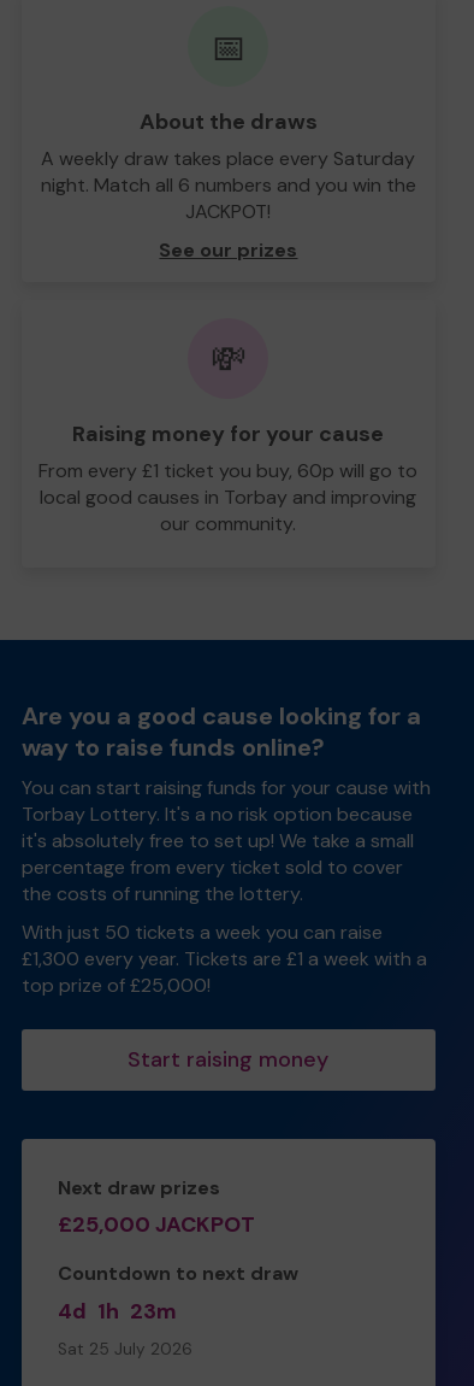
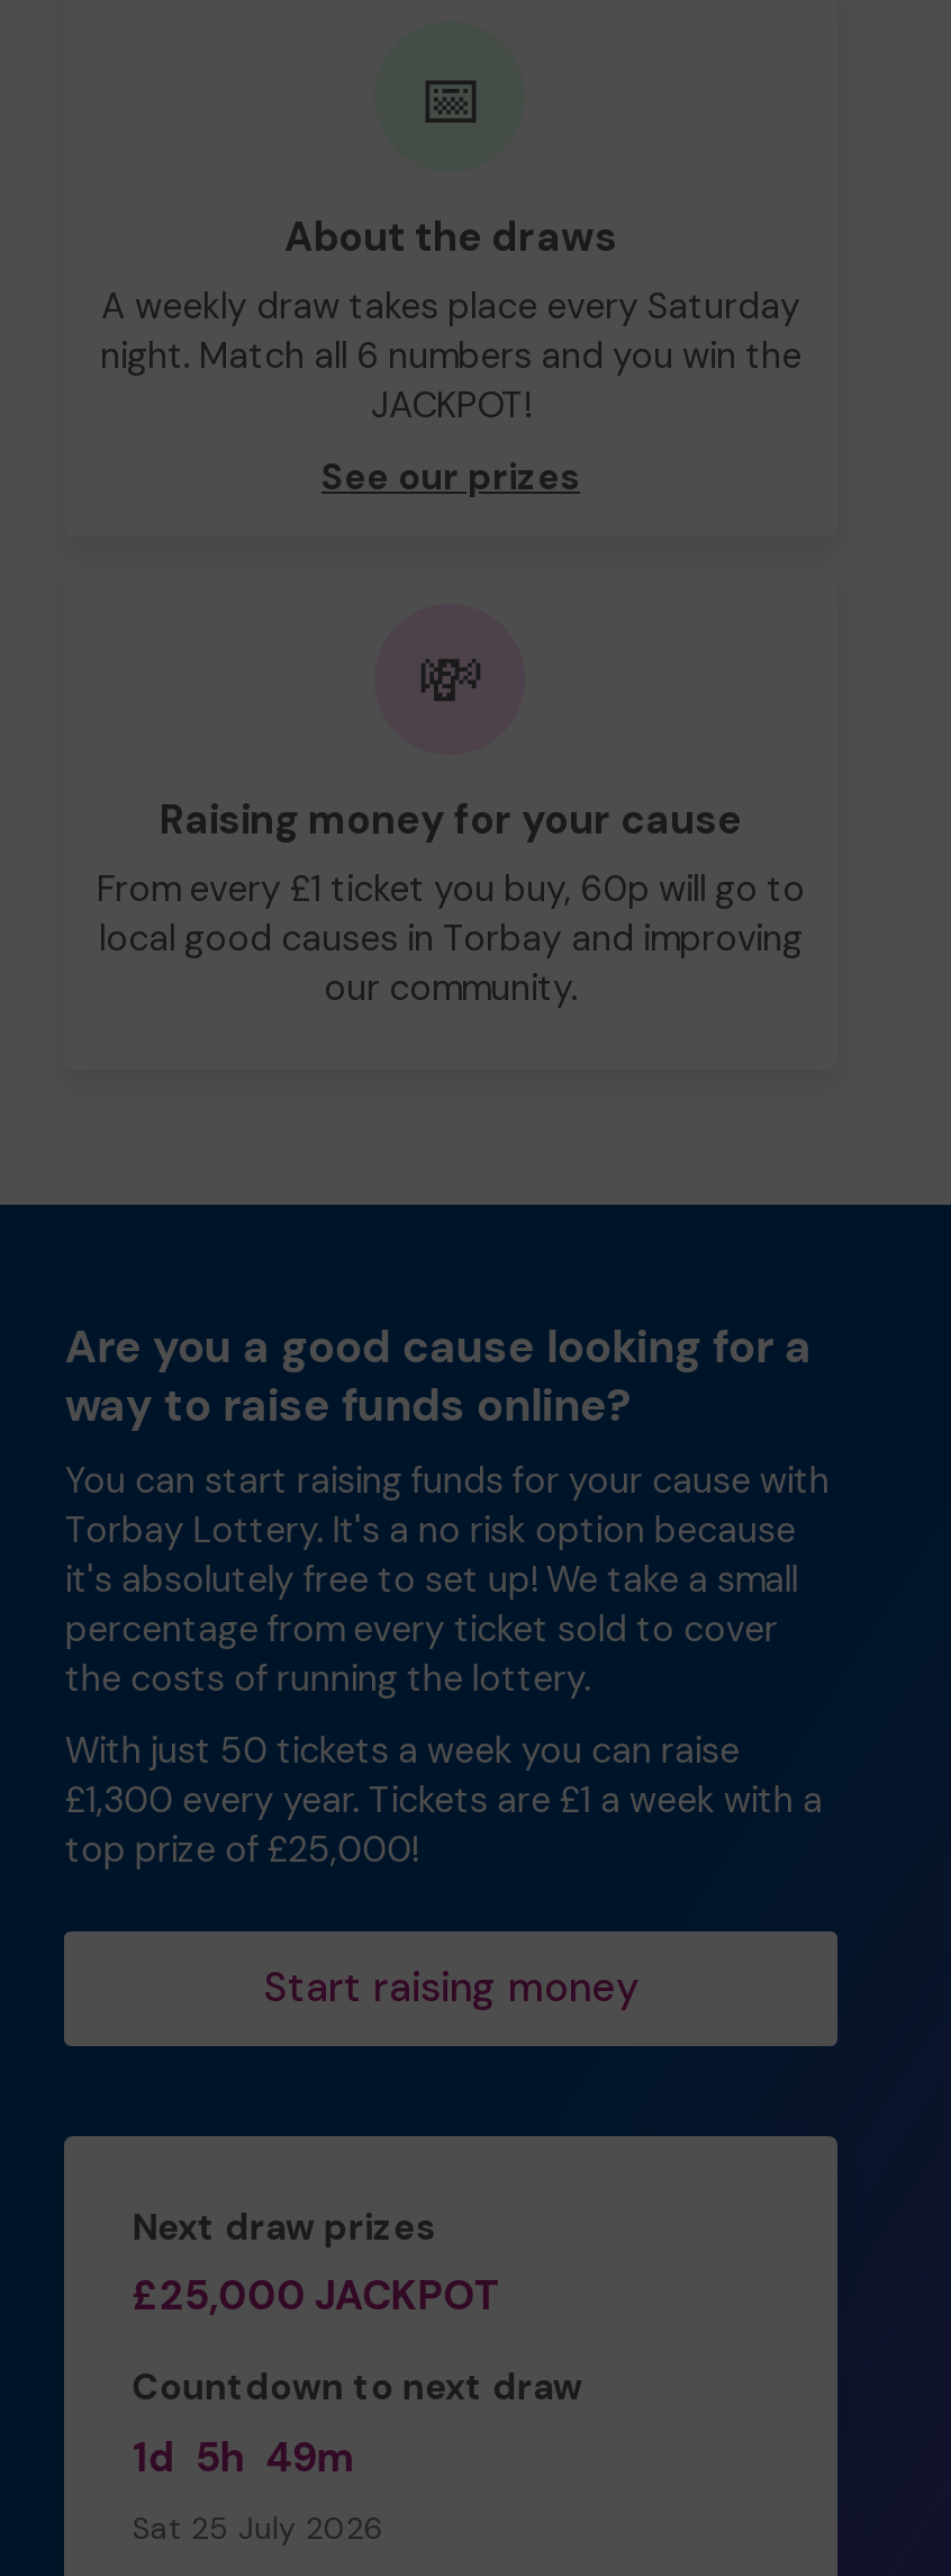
[58,1297,177,1326] 4d 1h 23m -> [132,2431,355,2485] 1d 5h 49m

